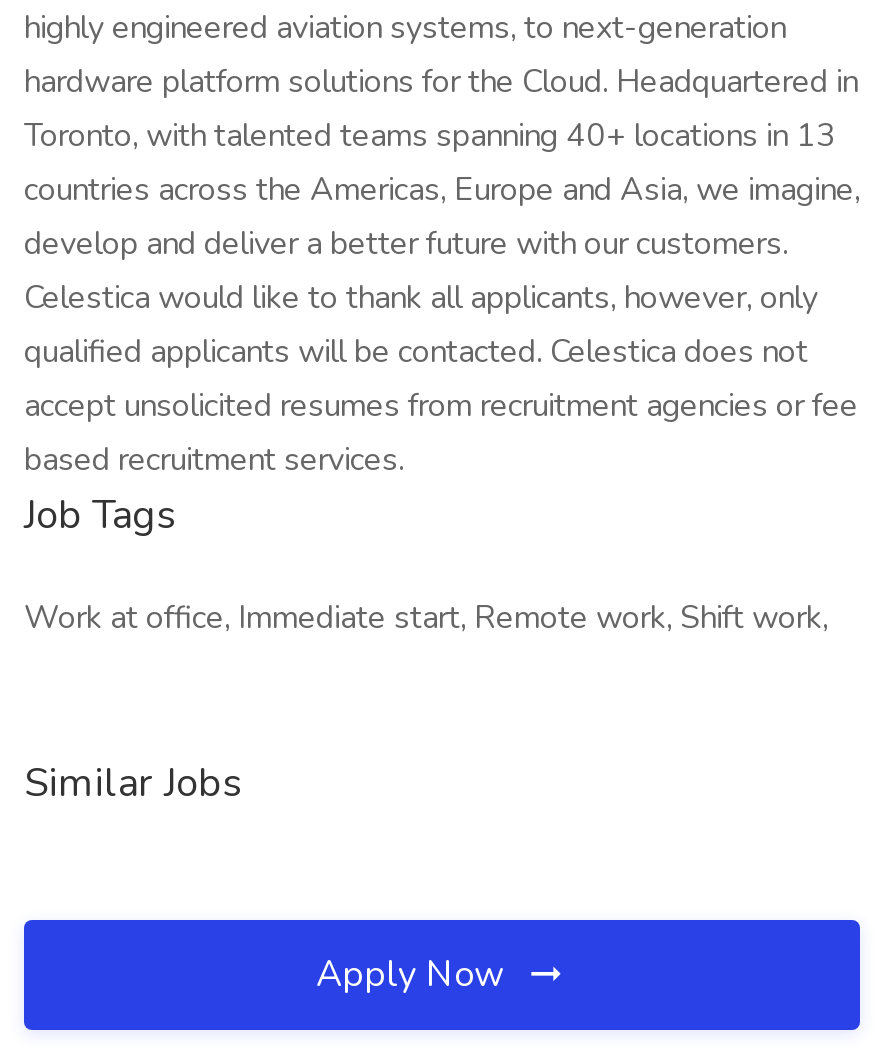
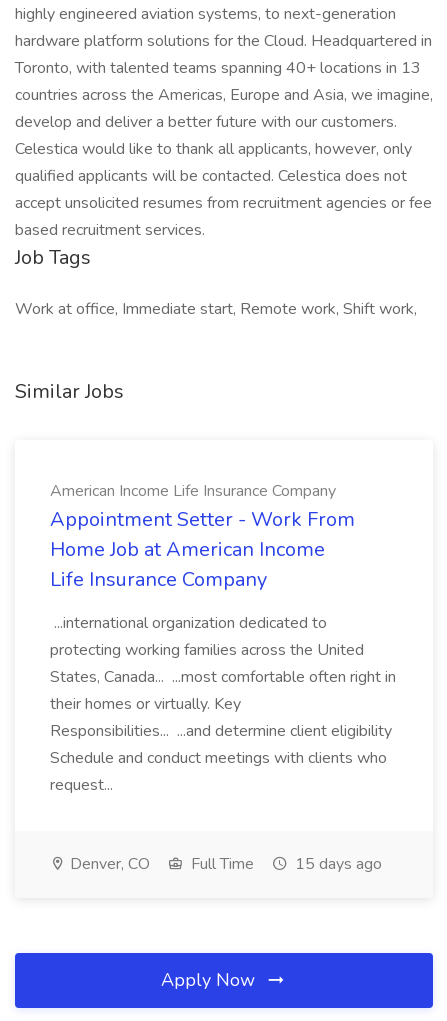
none -> [50,480,396,796] American Income Life Insurance Company | Appointment Setter - Work From | Home Job at American Income | Life Insurance Company | ...international organization dedicated to | protecting working families across the United | States, Canada... ...most comfortable often right in | their homes or virtually. Key | Responsibilities... ...and determine client eligibility | Schedule and conduct meetings with clients who | request...
none -> [66,853,382,875] Denver, CO | Full Time | 15 days ago

